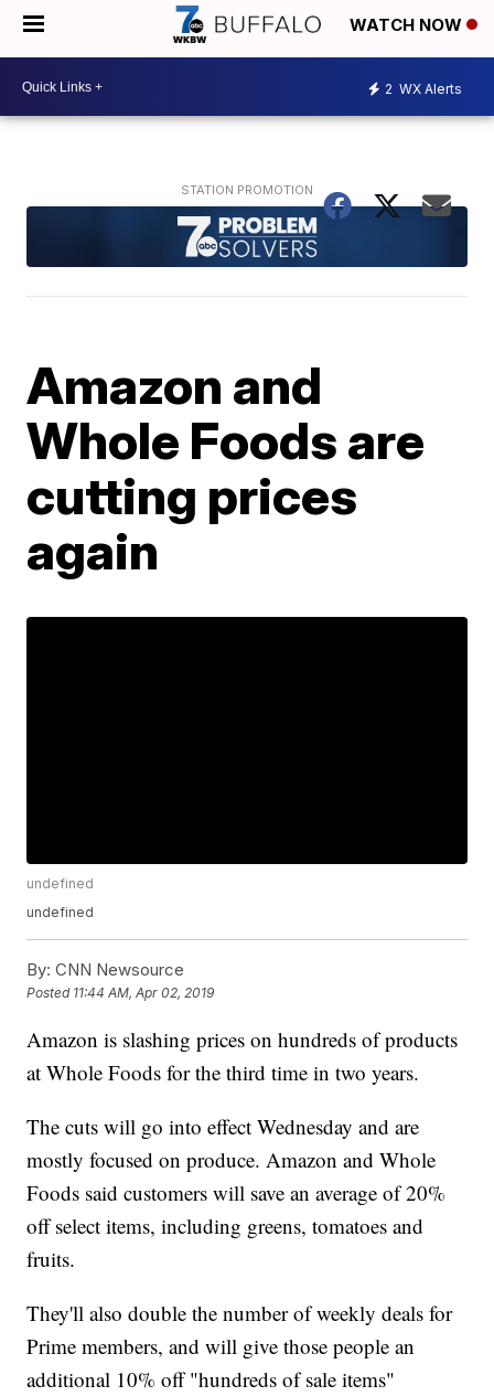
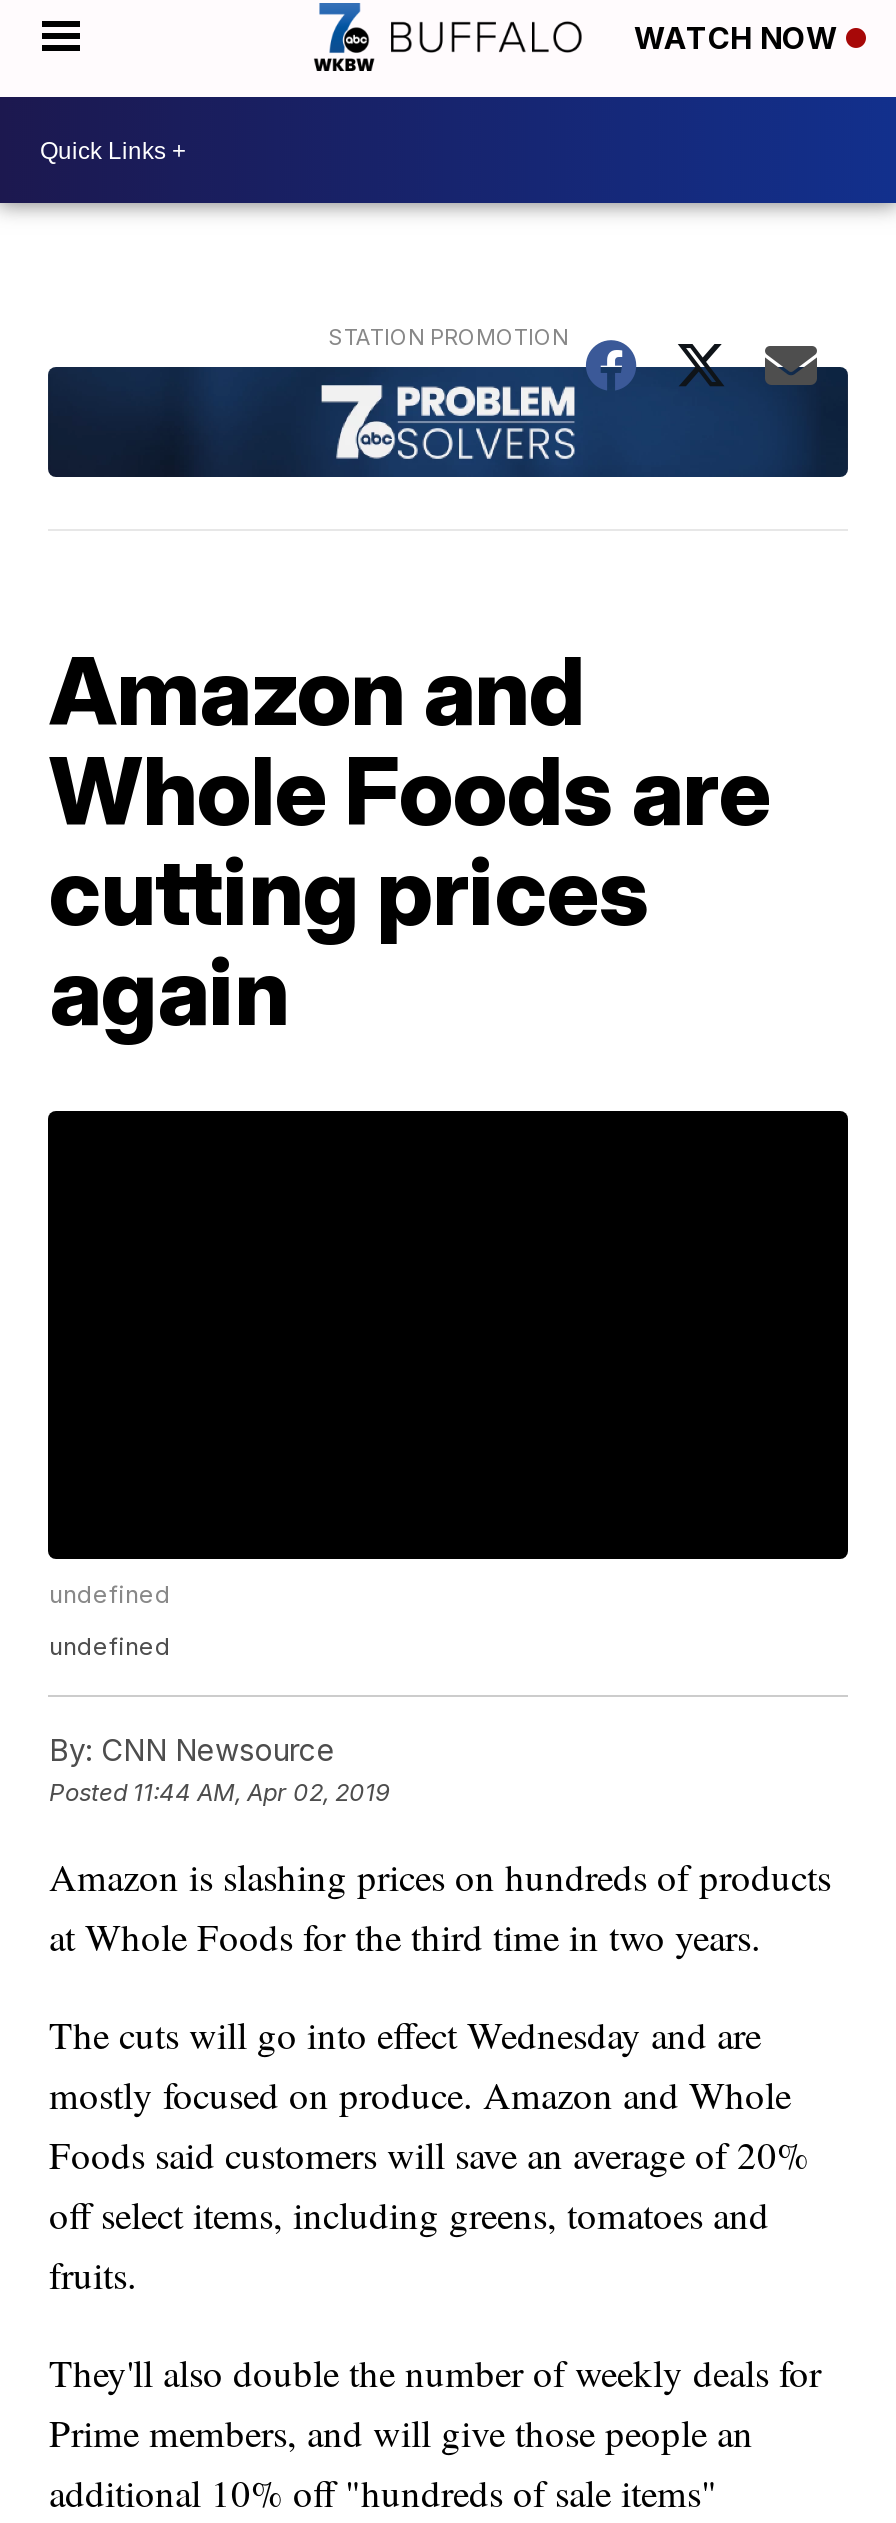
[385,80,462,97] 2 WX Alerts -> none

